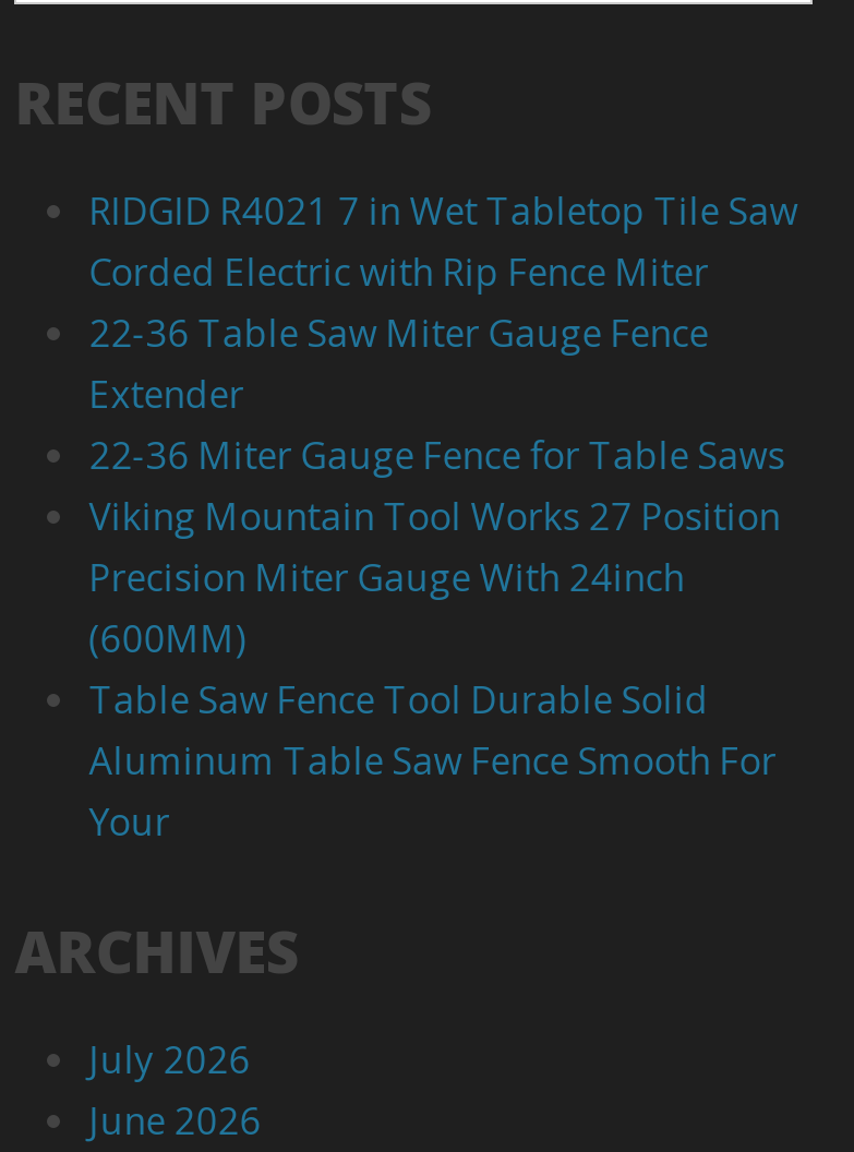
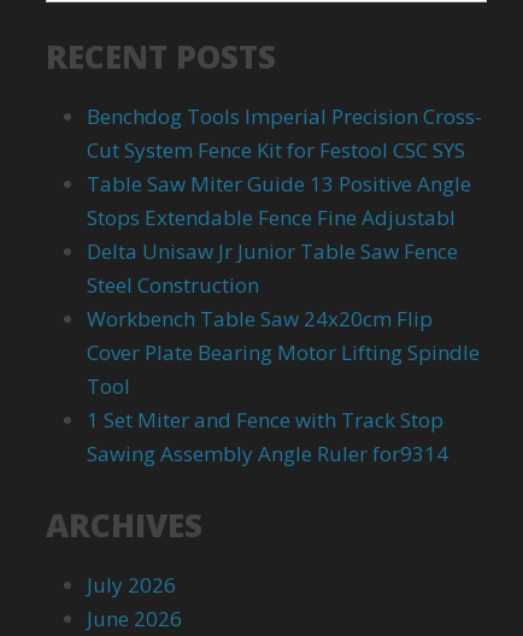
[89,185,798,847] RIDGID R4021 7 in Wet Tabletop Tile Saw | Corded Electric with Rip Fence Miter | 22-36 Table Saw Miter Gauge Fence | Extender | 22-36 Miter Gauge Fence for Table Saws | Viking Mountain Tool Works 27 Position | Precision Miter Gauge With 24inch | (600MM) | Table Saw Fence Tool Durable Solid | Aluminum Table Saw Fence Smooth For | Your -> [87,102,482,467] Benchdog Tools Imperial Precision Cross- | Cut System Fence Kit for Festool CSC SYS | Table Saw Miter Guide 13 Positive Angle | Stops Extendable Fence Fine Adjustabl | Delta Unisaw Jr Junior Table Saw Fence | Steel Construction | Workbench Table Saw 24x20cm Flip | Cover Plate Bearing Motor Lifting Spindle | Tool | 1 Set Miter and Fence with Track Stop | Sawing Assembly Angle Ruler for9314

